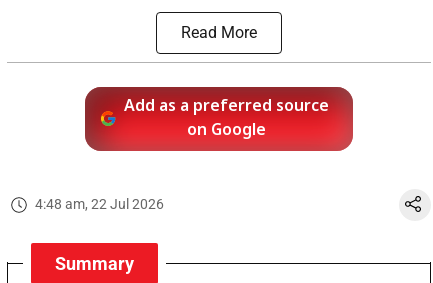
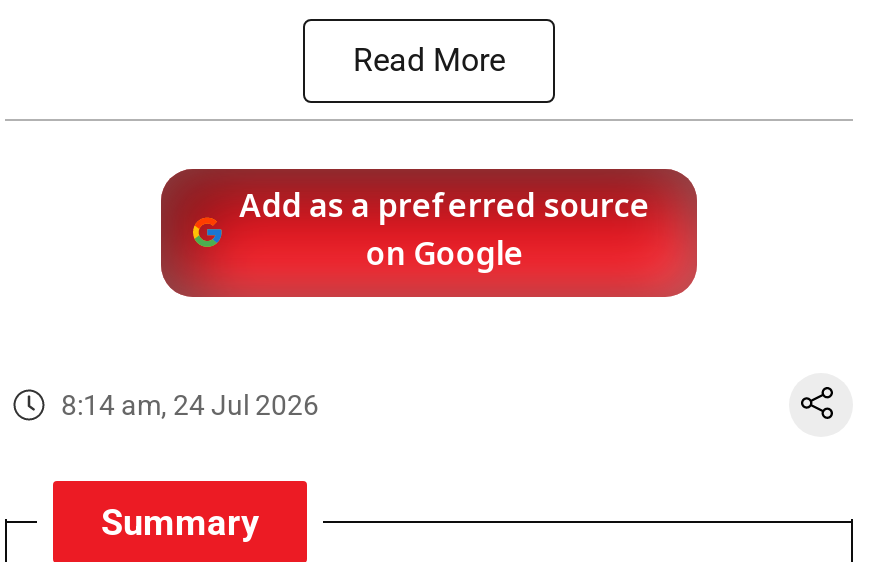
[35,196,164,212] 4:48 am, 22 Jul 2026 -> [61,388,319,420] 8:14 am, 24 Jul 2026

